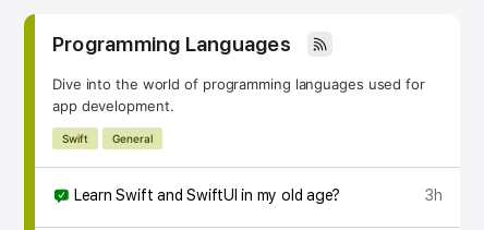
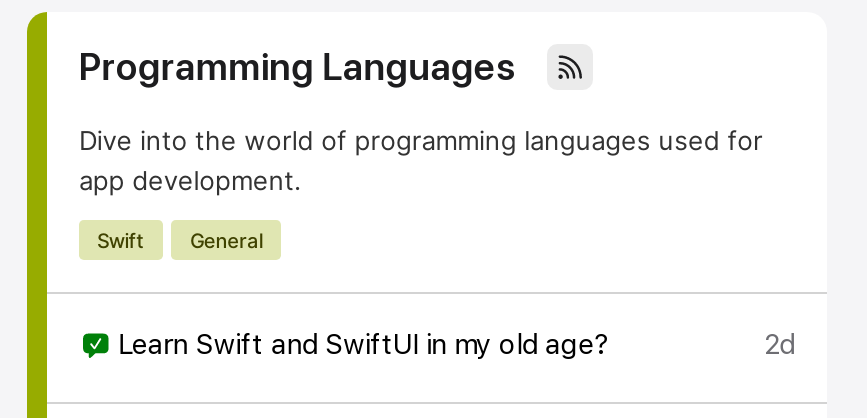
[424,186,443,204] 3h -> [764,328,795,360] 2d

